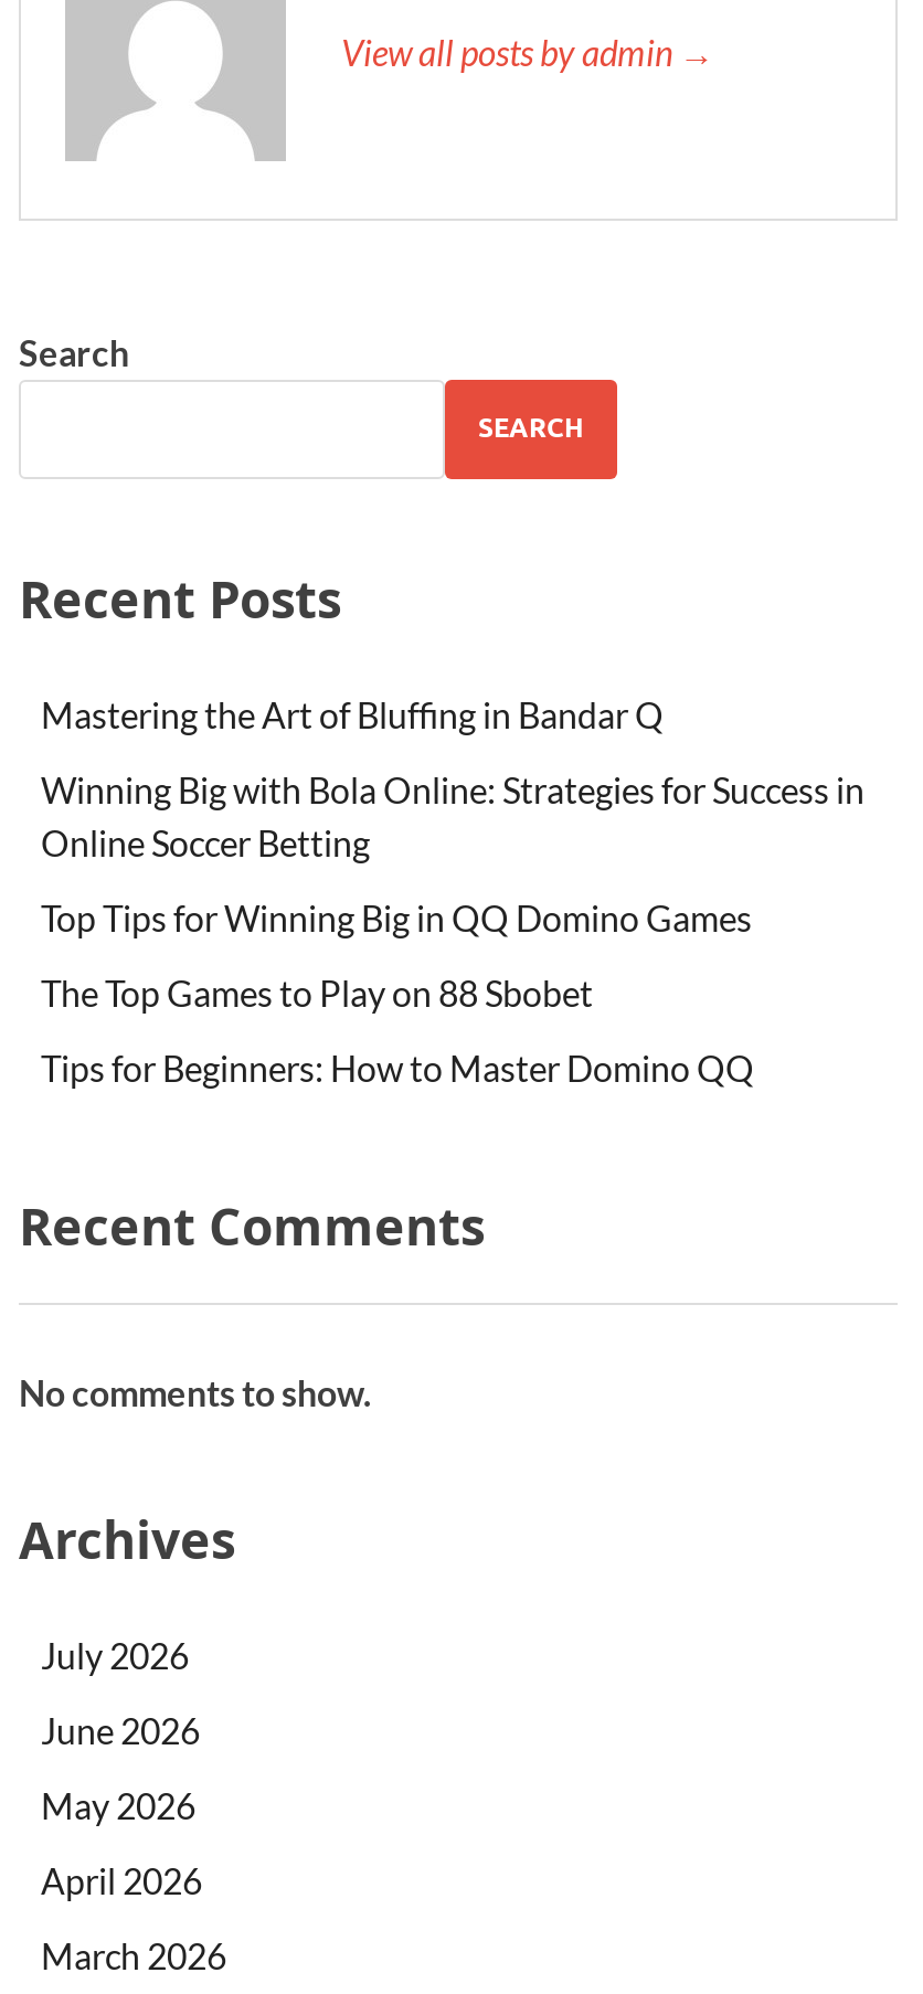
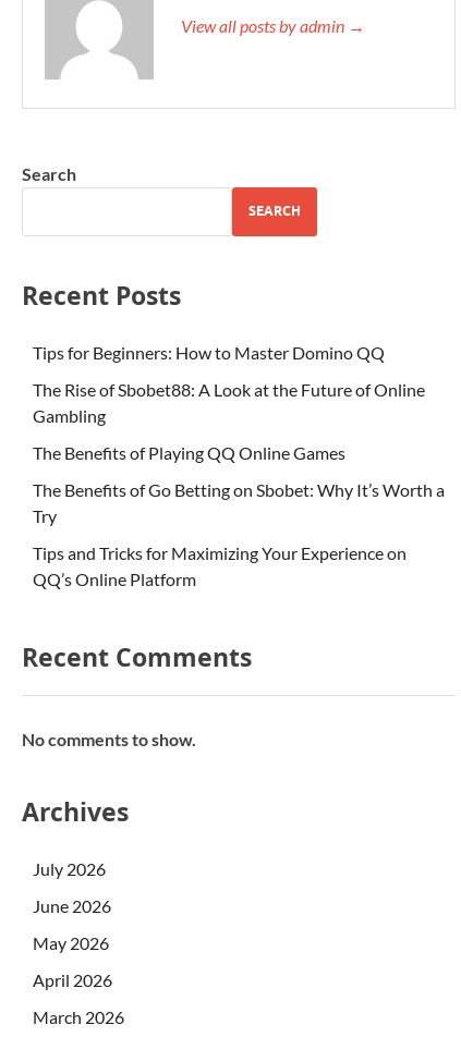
[41,692,864,1013] Mastering the Art of Bluffing in Bandar Q | Winning Big with Bola Online: Strategies for Success in | Online Soccer Betting | Top Tips for Winning Big in QQ Domino Games | The Top Games to Play on 88 Sbobet -> none
moved [41,1046,754,1088] -> [33,342,385,362]: Tips for Beginners: How to Master Domino QQ
none -> [33,379,445,589] The Rise of Sbobet88: A Look at the Future of Online | Gambling | The Benefits of Playing QQ Online Games | The Benefits of Go Betting on Sbobet: Why It’s Worth a | Try | Tips and Tricks for Maximizing Your Experience on | QQ’s Online Platform

